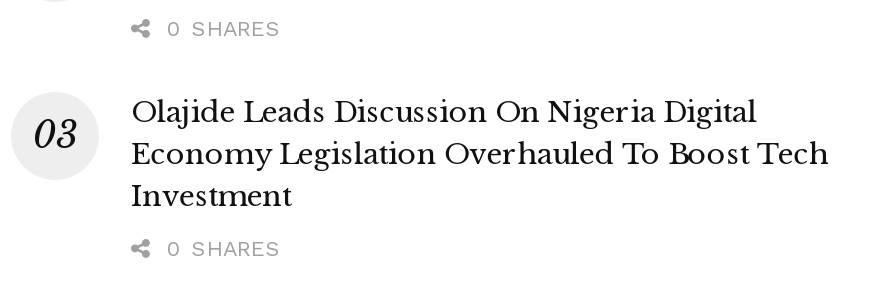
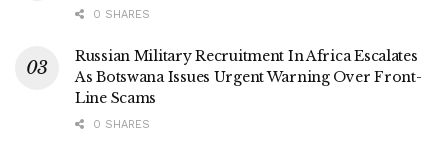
[131,94,828,214] Olajide Leads Discussion On Nigeria Digital | Economy Legislation Overhauled To Boost Tech | Investment -> [75,47,421,107] Russian Military Recruitment In Africa Escalates | As Botswana Issues Urgent Warning Over Front- | Line Scams

